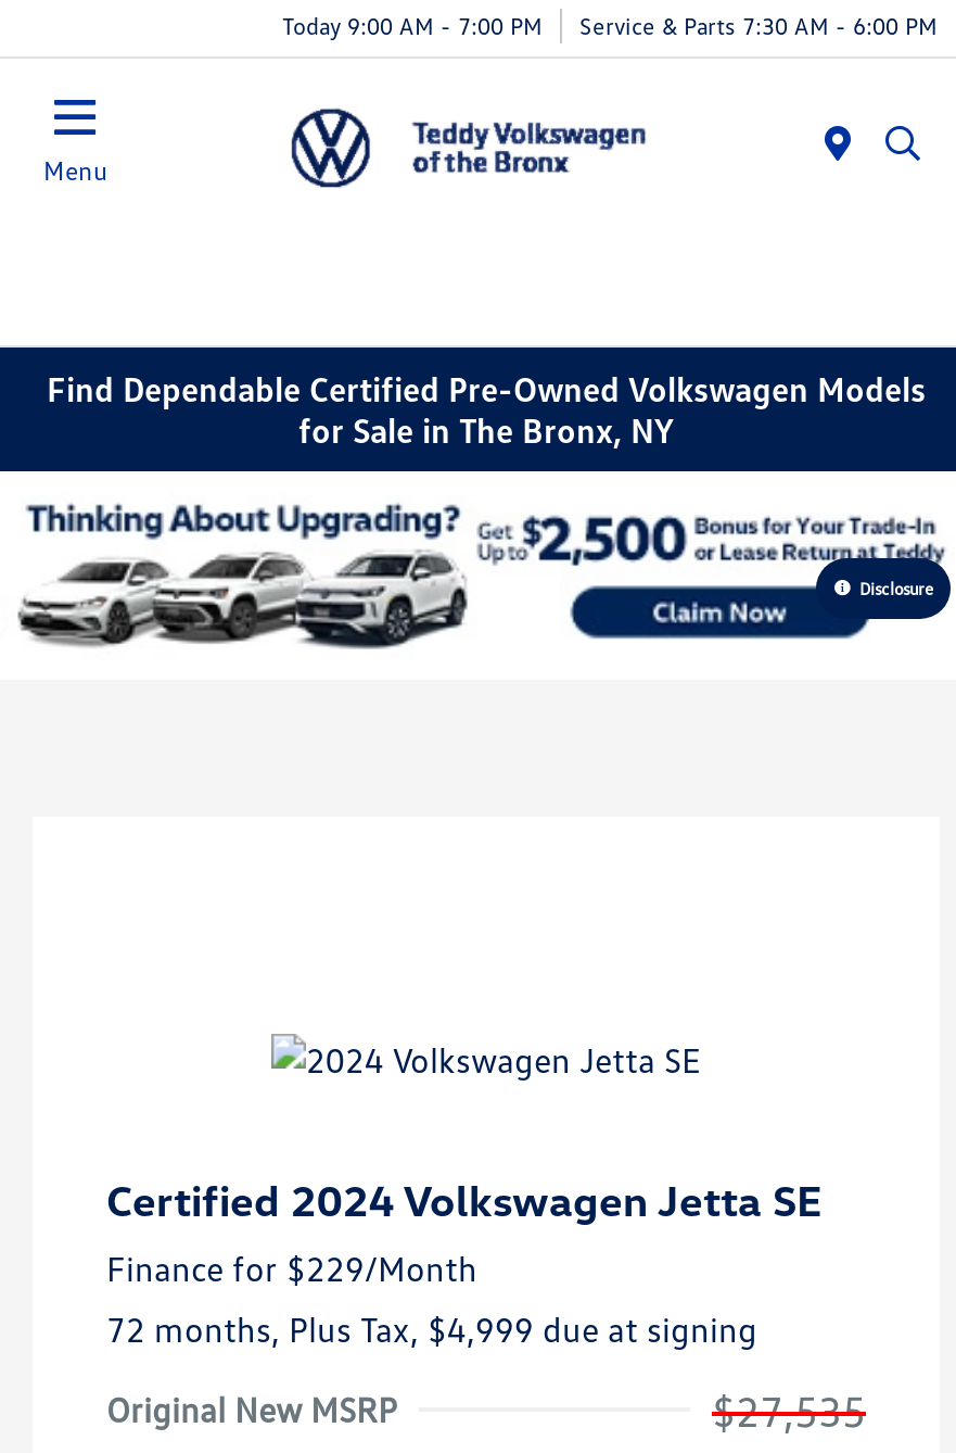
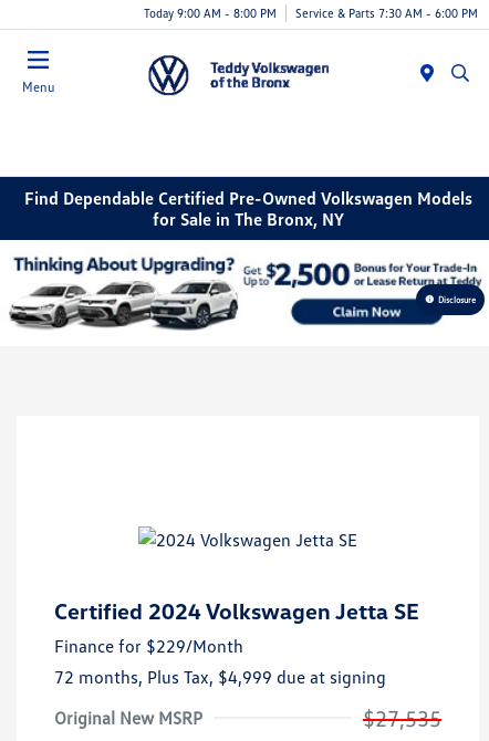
[282,10,938,38] Today 9:00 AM - 7:00 PM Service & Parts 7:30 AM - 6:00 PM -> [144,5,478,19] Today 9:00 AM - 8:00 PM Service & Parts 7:30 AM - 6:00 PM

